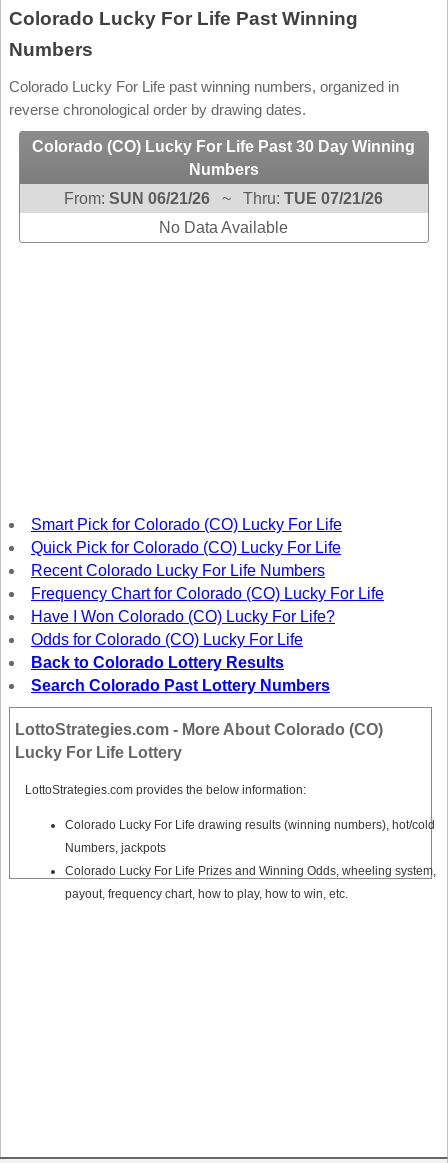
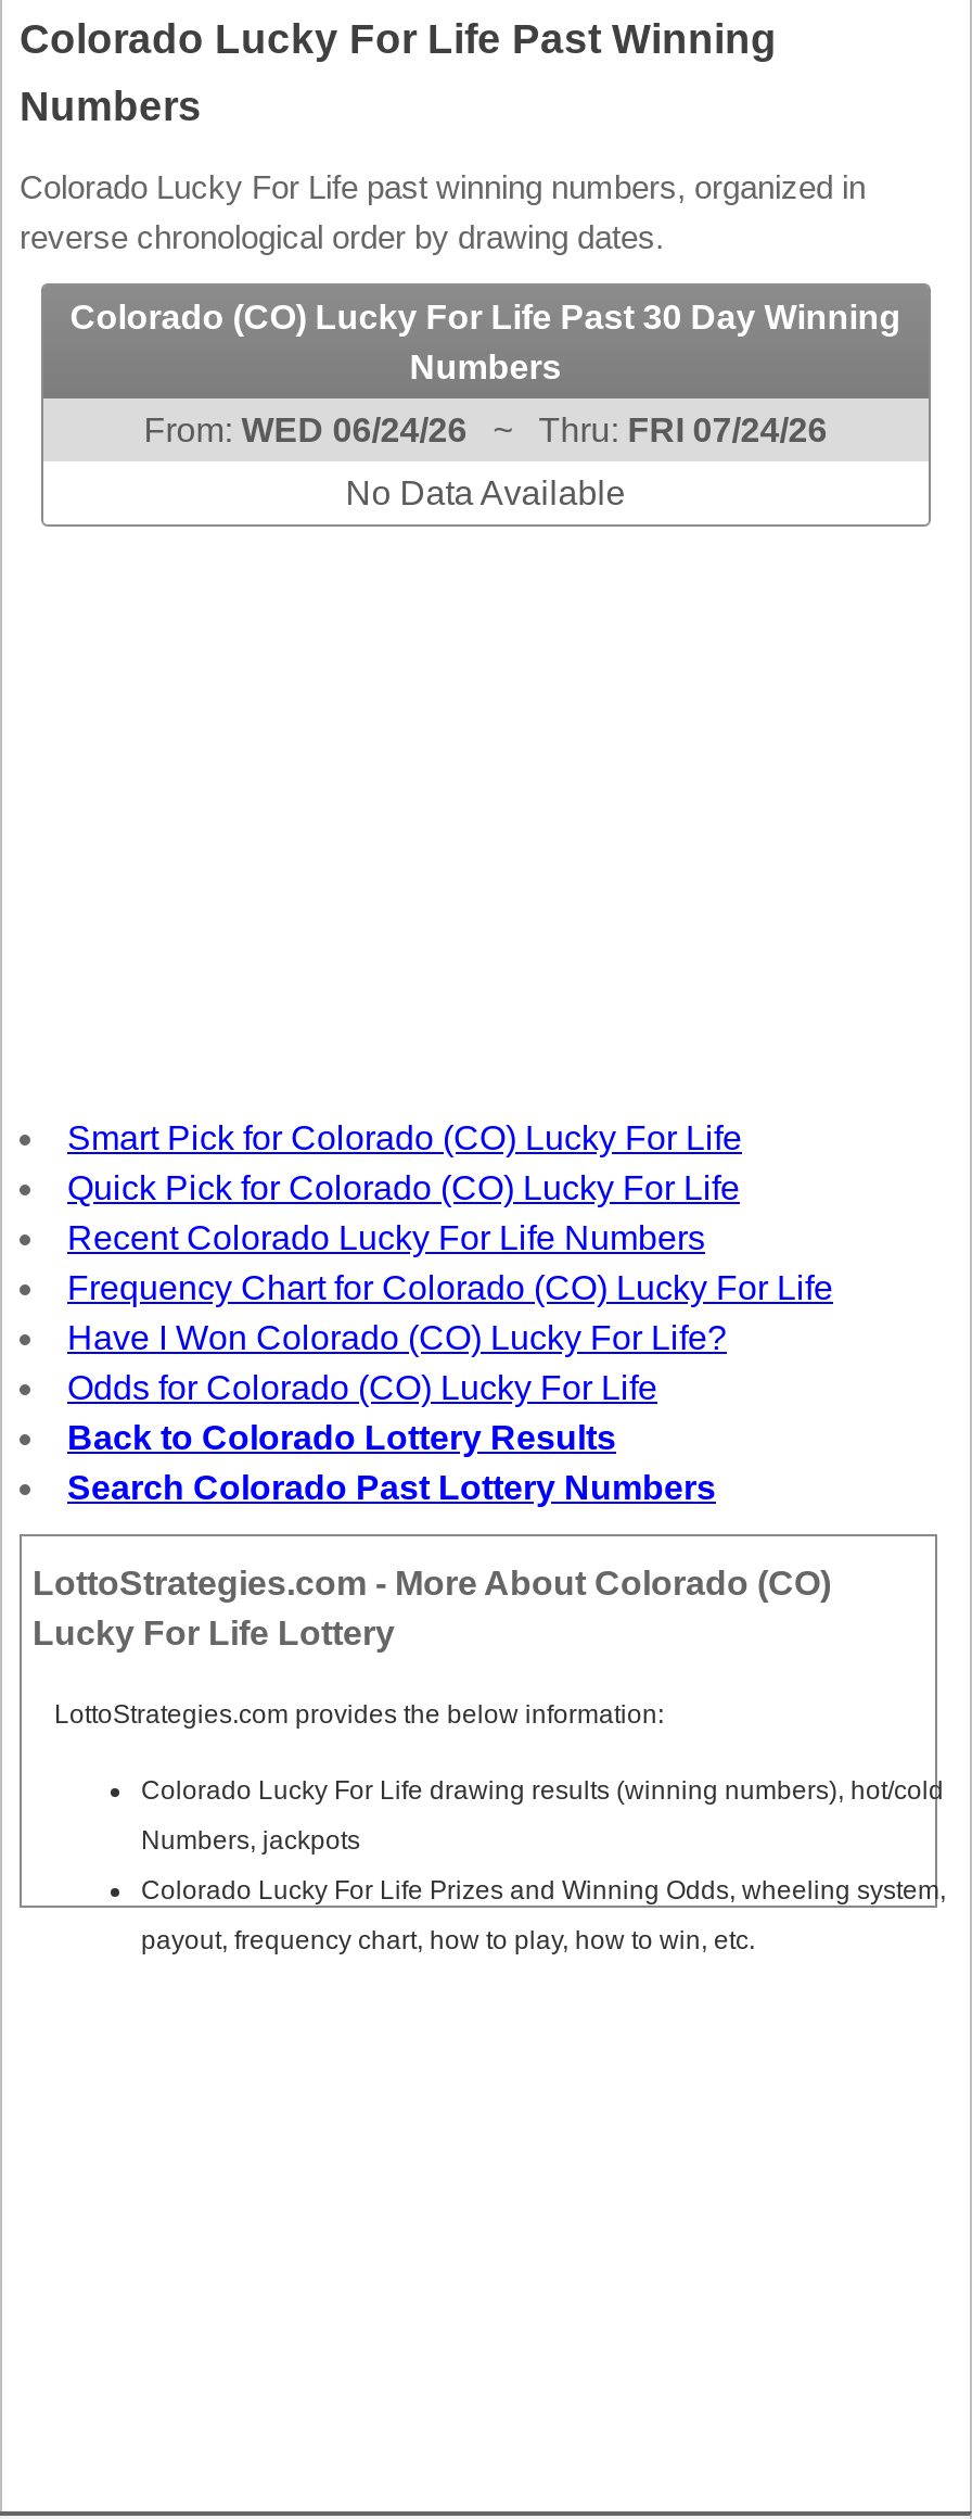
[64,190,383,207] From: SUN 06/21/26 ~ Thru: TUE 07/21/26 -> [144,412,827,448] From: WED 06/24/26 ~ Thru: FRI 07/24/26

